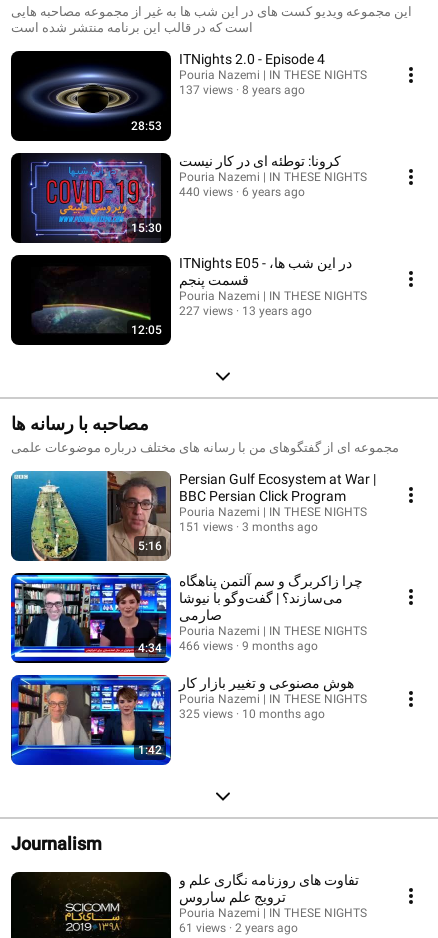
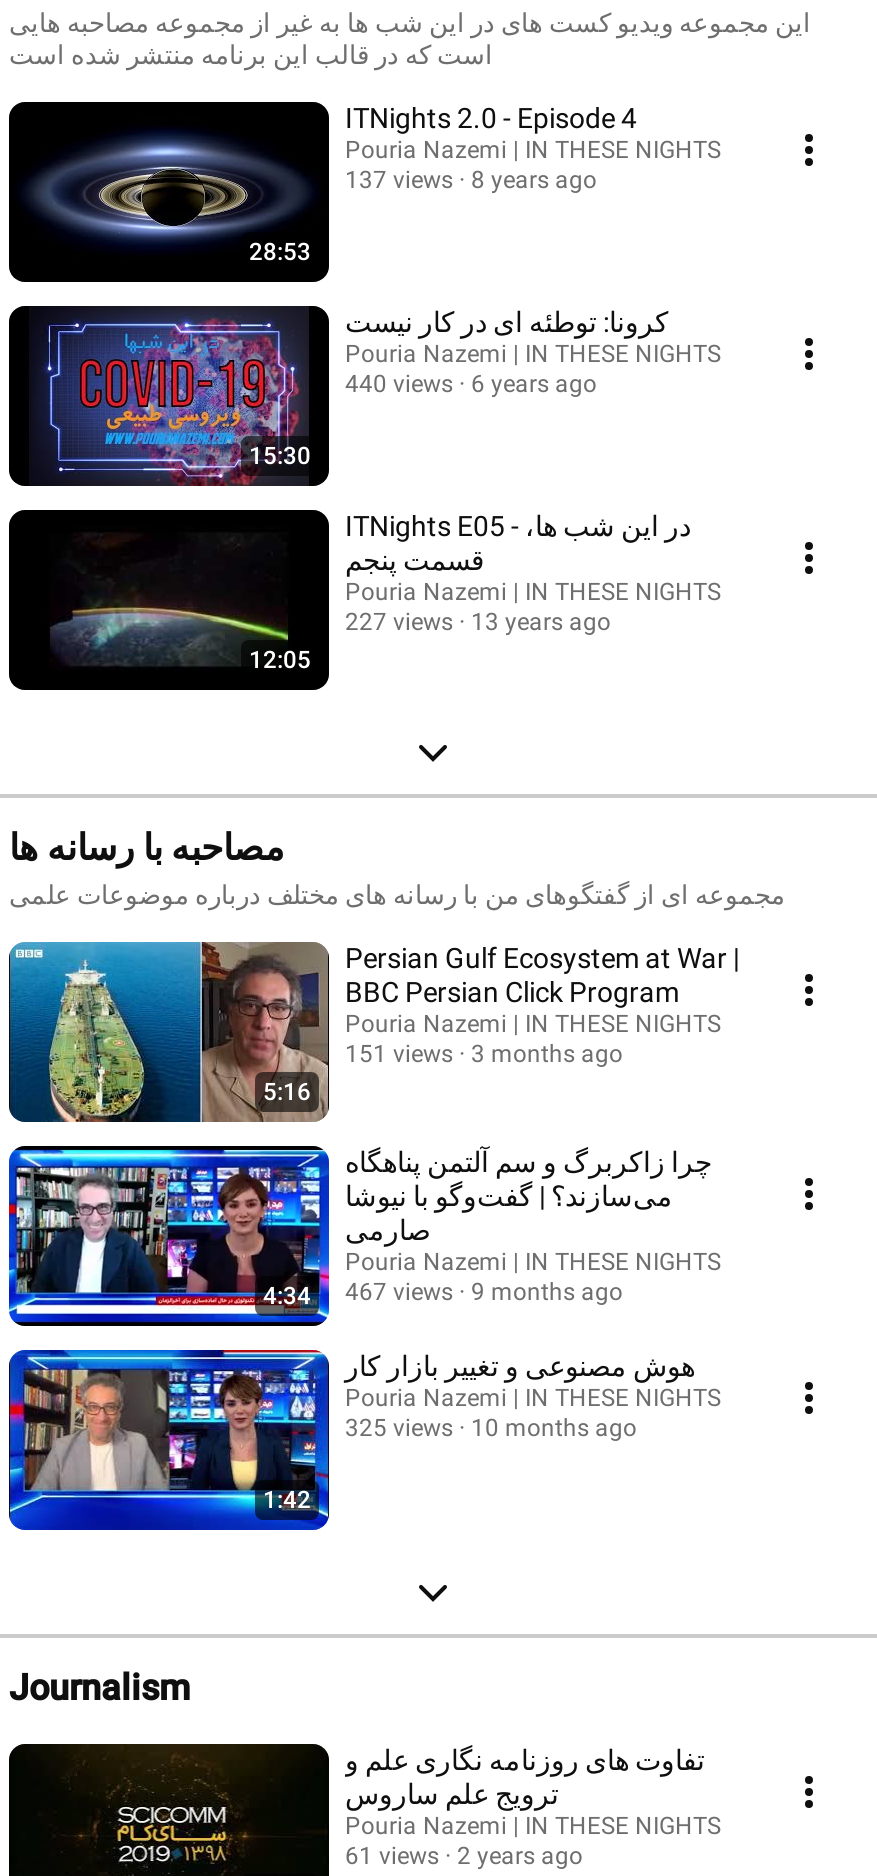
[138,639,318,655] 4:34 466 views 9 months ago -> [263,1278,623,1310] 4:34 467 views 9 months ago

